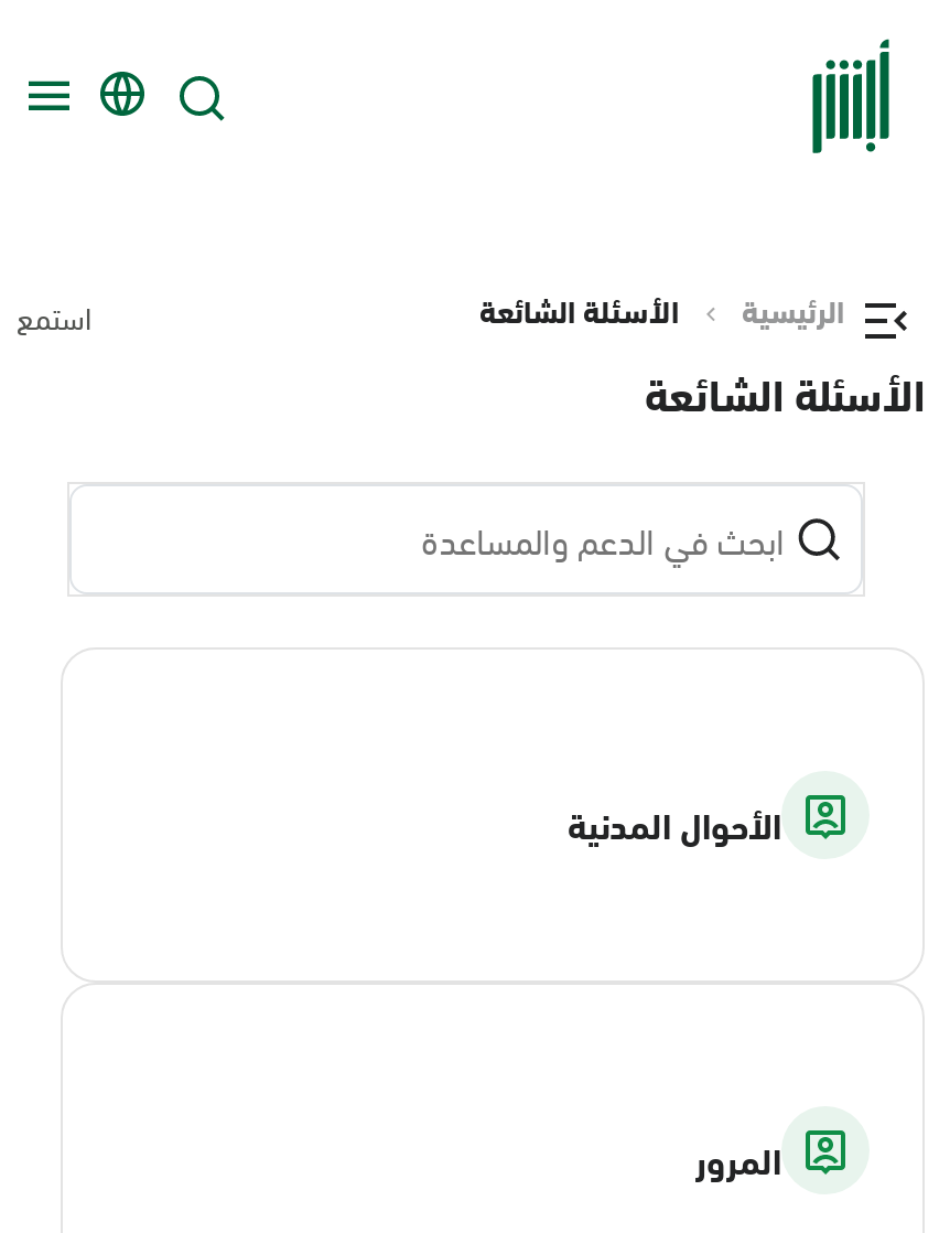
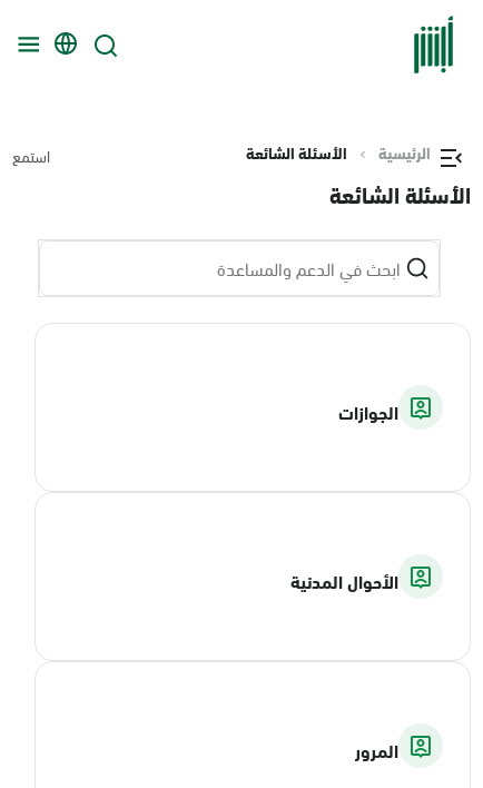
none -> [338,395,398,428] الجوازات

